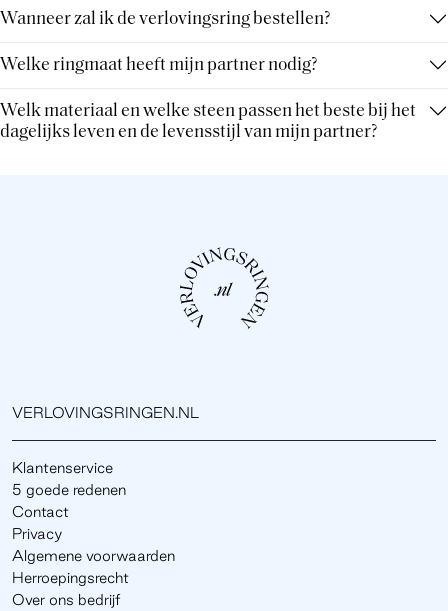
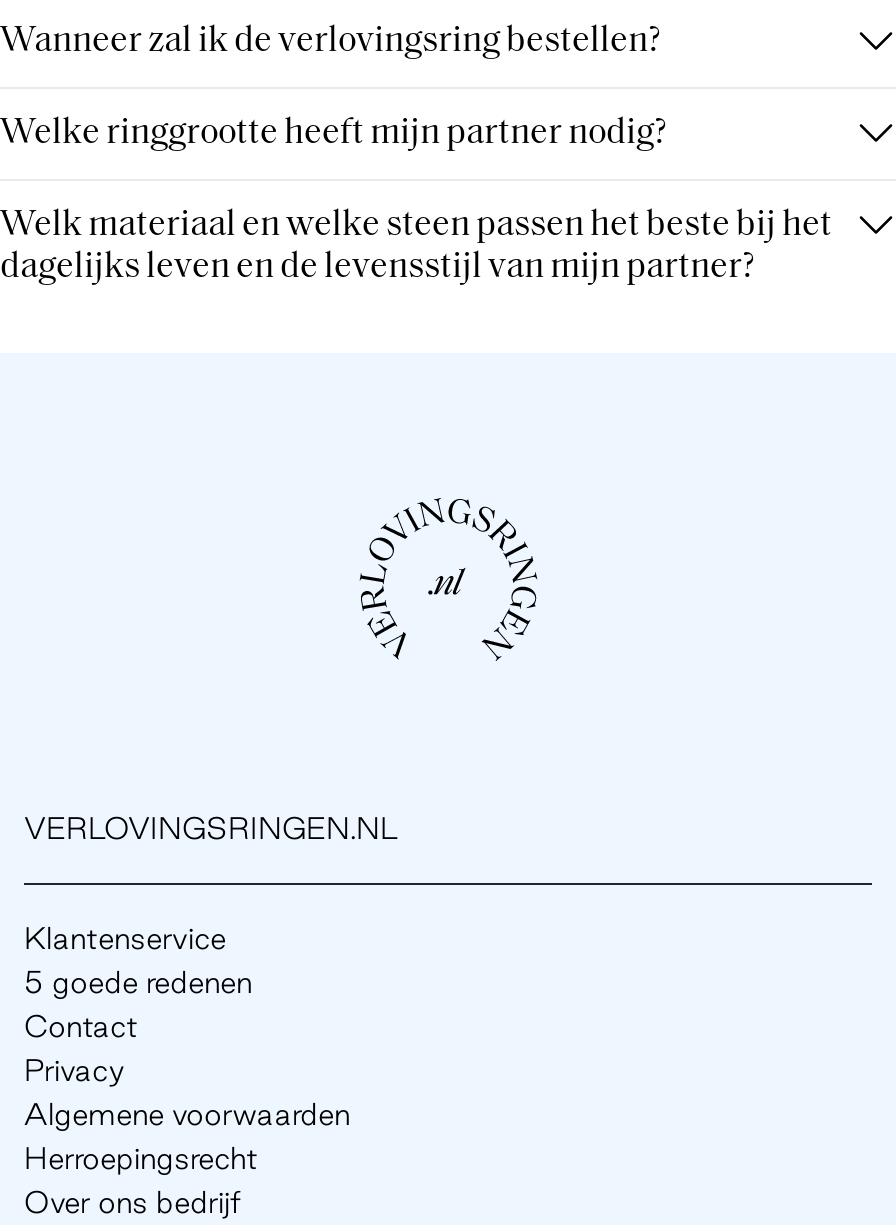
[0,56,318,75] Welke ringmaat heeft mijn partner nodig? -> [0,115,668,153] Welke ringgrootte heeft mijn partner nodig?

